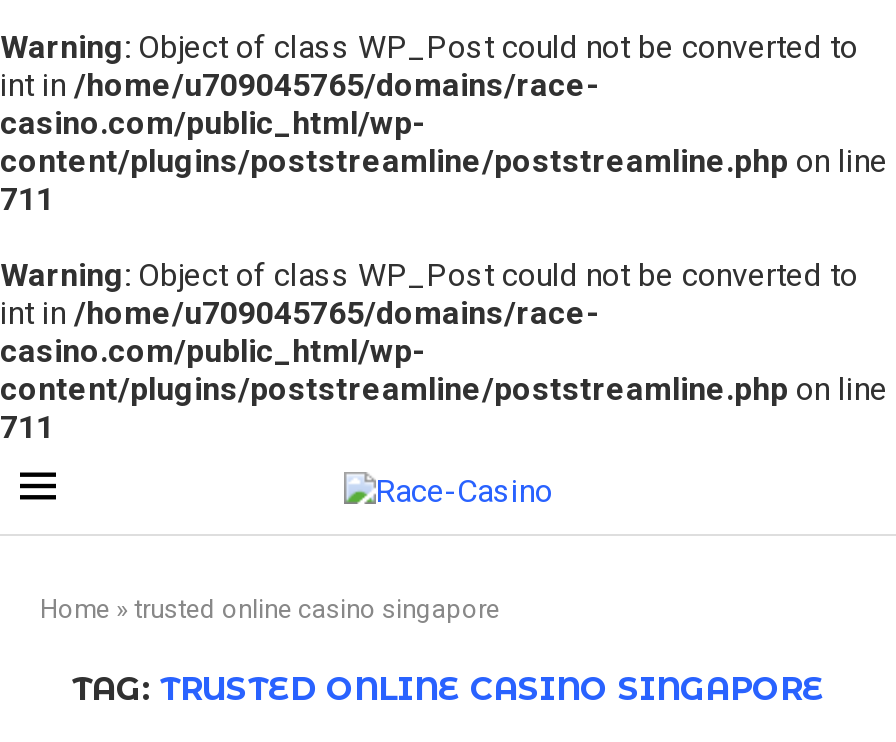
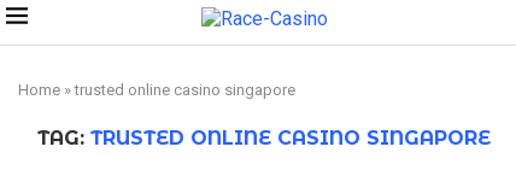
[0,28,888,446] Warning: Object of class WP_Post could not be converted to | int in /home/u709045765/domains/race- | casino.com/public_html/wp- | content/plugins/poststreamline/poststreamline.php on line | 711 | Warning: Object of class WP_Post could not be converted to | int in /home/u709045765/domains/race- | casino.com/public_html/wp- | content/plugins/poststreamline/poststreamline.php on line | 711 -> none

